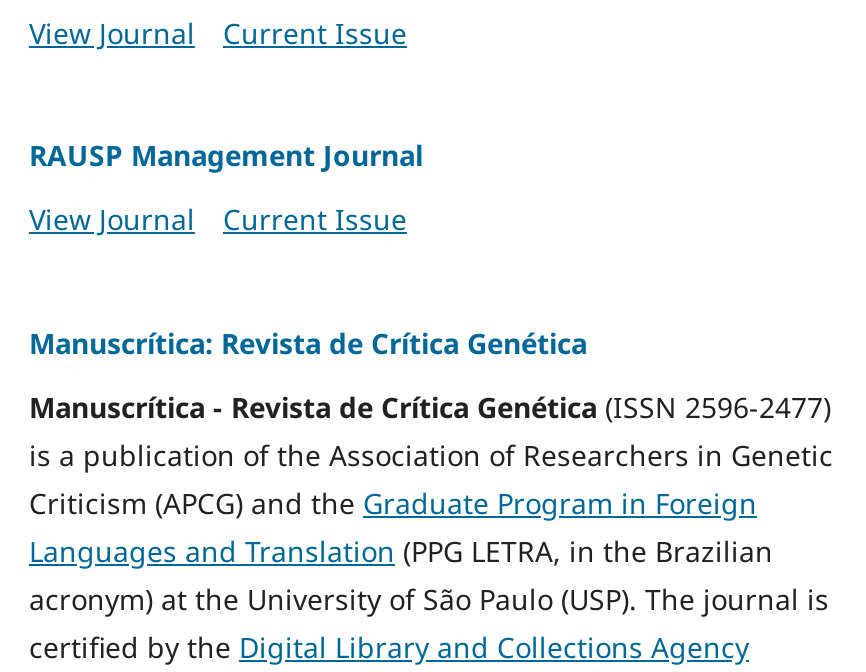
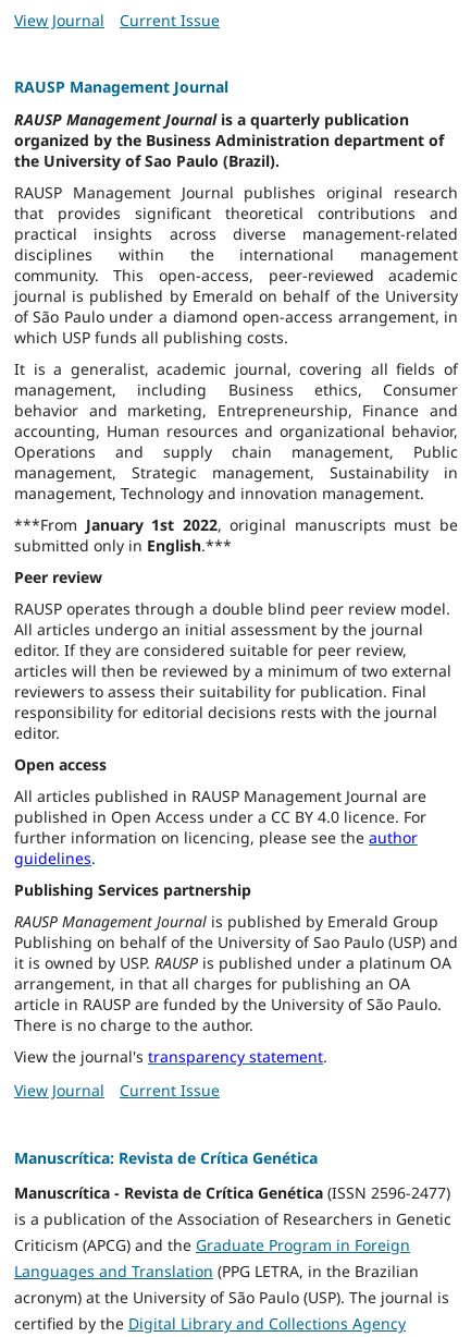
none -> [14,110,458,1067] RAUSP Management Journal is a quarterly publication | organized by the Business Administration department of | the University of Sao Paulo (Brazil). | RAUSP Management Journal publishes original research | that provides significant theoretical contributions and | practical insights across diverse management-related | disciplines within the international management | community. This open-access, peer-reviewed academic | journal is published by Emerald on behalf of the University | of São Paulo under a diamond open-access arrangement, in | which USP funds all publishing costs. | It is a generalist, academic journal, covering all fields of | management, including Business ethics, Consumer | behavior and marketing, Entrepreneurship, Finance and | accounting, Human resources and organizational behavior, | Operations and supply chain management, Public | management, Strategic management, Sustainability in | management, Technology and innovation management. | ***From January 1st 2022, original manuscripts must be | submitted only in English.*** | Peer review | RAUSP operates through a double blind peer review model. | All articles undergo an initial assessment by the journal | editor. If they are considered suitable for peer review, | articles will then be reviewed by a minimum of two external | reviewers to assess their suitability for publication. Final | responsibility for editorial decisions rests with the journal | editor. | Open access | All articles published in RAUSP Management Journal are | published in Open Access under a CC BY 4.0 licence. For | further information on licencing, please see the author | guidelines. | Publishing Services partnership | RAUSP Management Journal is published by Emerald Group | Publishing on behalf of the University of Sao Paulo (USP) and | it is owned by USP. RAUSP is published under a platinum OA | arrangement, in that all charges for publishing an OA | article in RAUSP are funded by the University of São Paulo. | There is no charge to the author. | View the journal's transparency statement.

